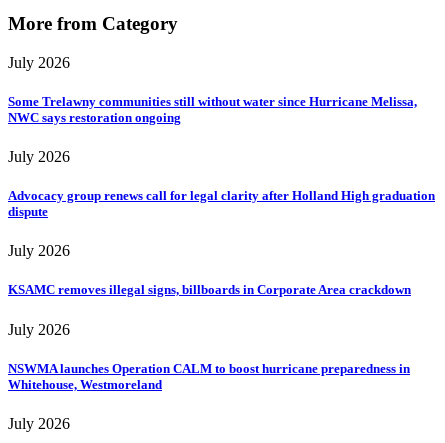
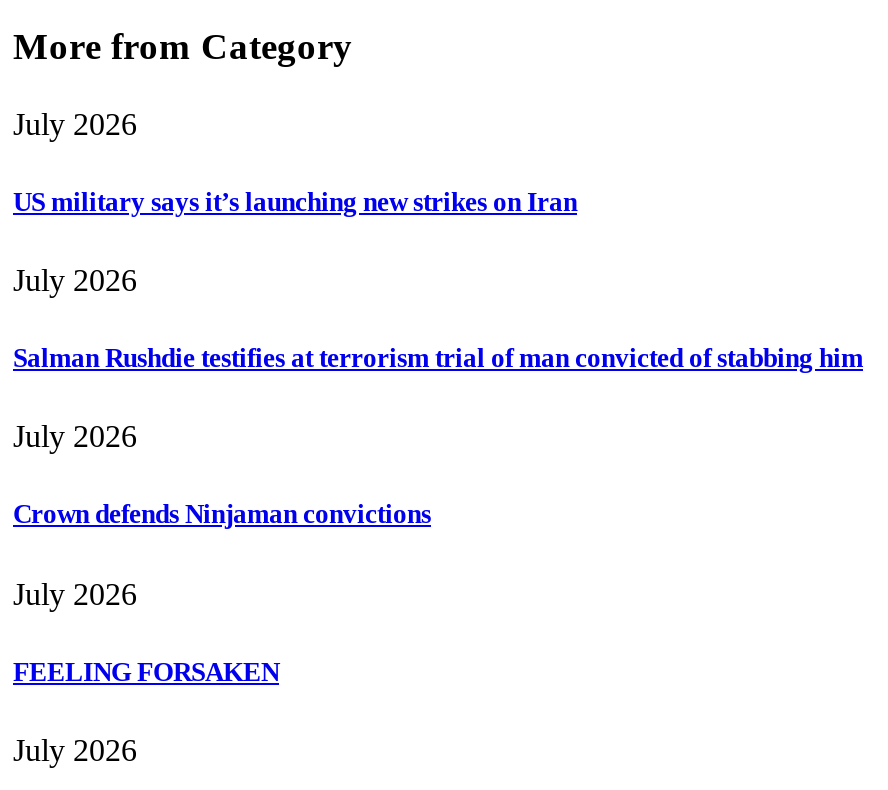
[8,94,417,125] Some Trelawny communities still without water since Hurricane Melissa, | NWC says restoration ongoing -> [13,186,577,216] US military says it’s launching new strikes on Iran
[8,188,435,219] Advocacy group renews call for legal clarity after Holland High graduation | dispute -> [13,343,863,373] Salman Rushdie testifies at terrorism trial of man convicted of stabbing him
[8,282,411,297] KSAMC removes illegal signs, billboards in Corporate Area crackdown -> [13,500,431,530] Crown defends Ninjaman convictions
[8,361,410,392] NSWMA launches Operation CALM to boost hurricane preparedness in | Whitehouse, Westmoreland -> [13,657,279,687] FEELING FORSAKEN

